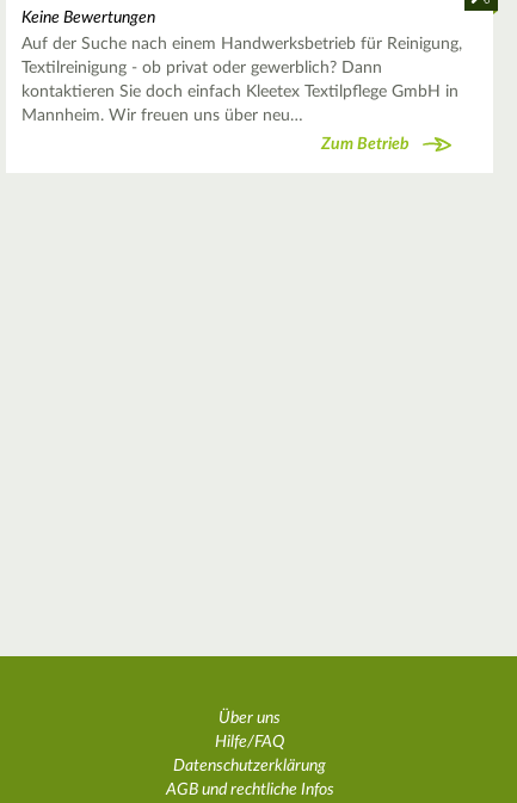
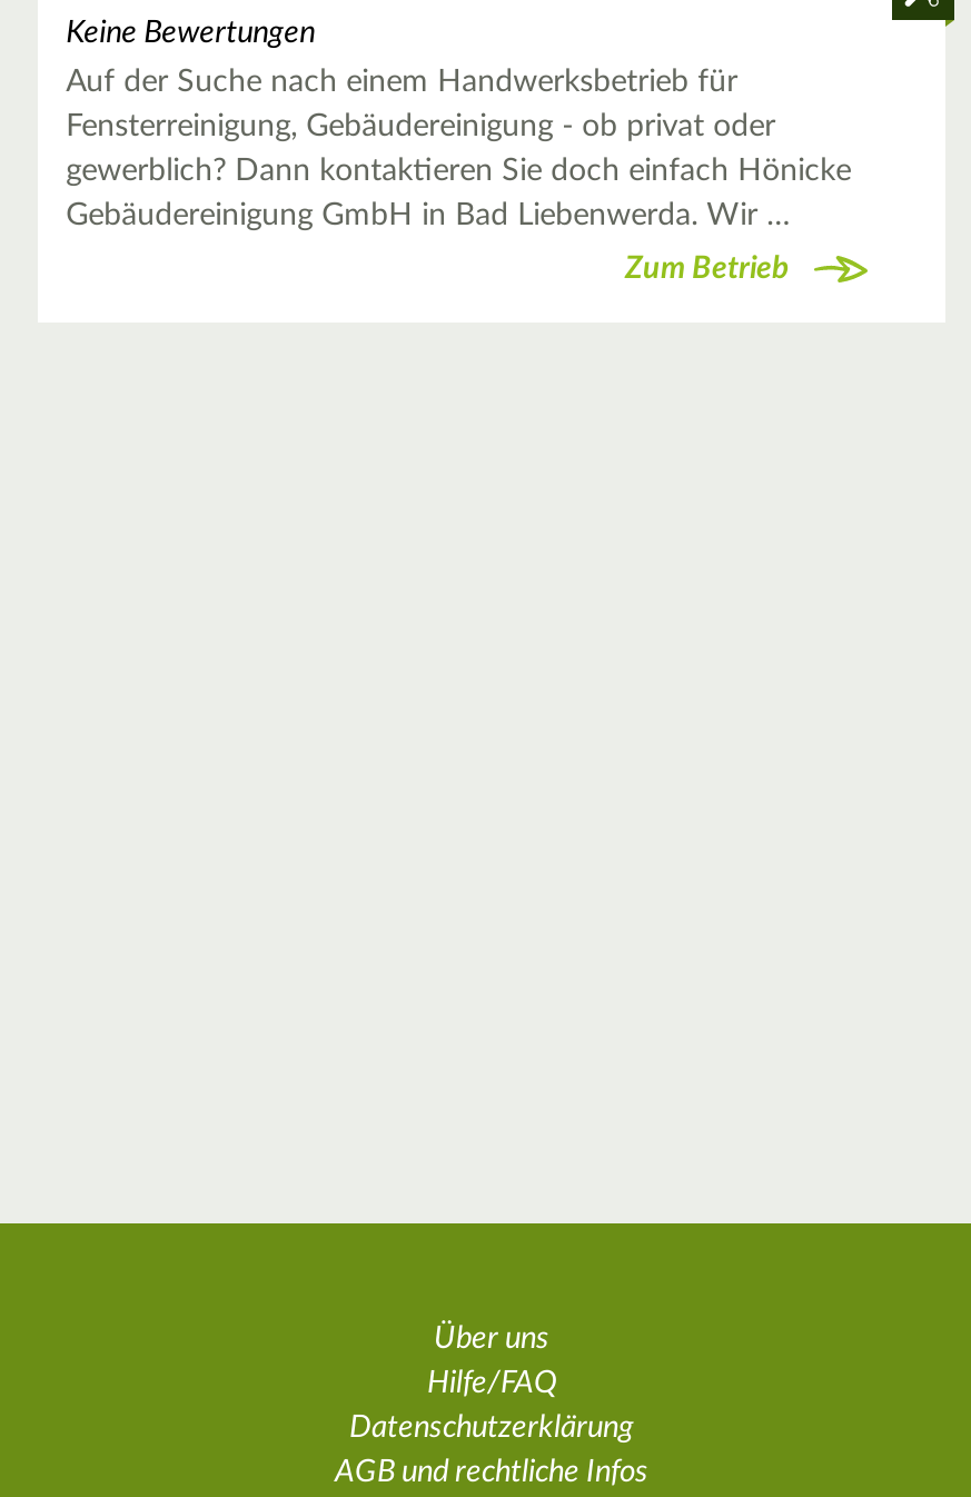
[21,35,462,124] Auf der Suche nach einem Handwerksbetrieb für Reinigung, | Textilreinigung - ob privat oder gewerblich? Dann | kontaktieren Sie doch einfach Kleetex Textilpflege GmbH in | Mannheim. Wir freuen uns über neu… -> [66,66,851,230] Auf der Suche nach einem Handwerksbetrieb für | Fensterreinigung, Gebäudereinigung - ob privat oder | gewerblich? Dann kontaktieren Sie doch einfach Hönicke | Gebäudereinigung GmbH in Bad Liebenwerda. Wir …

